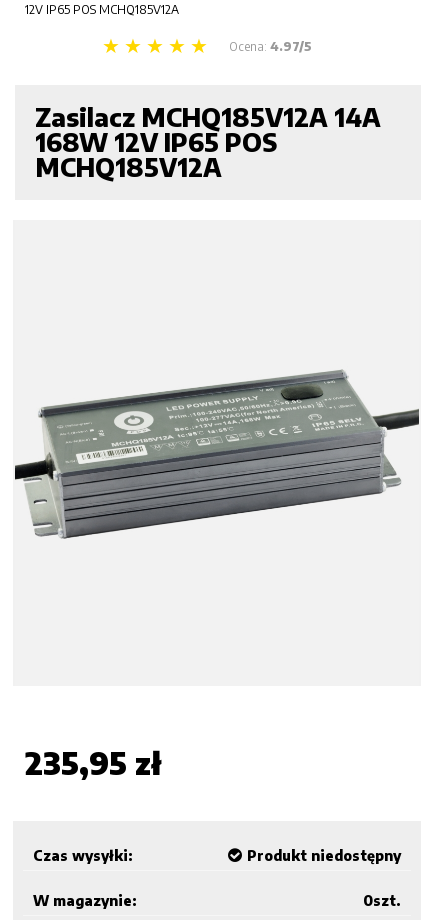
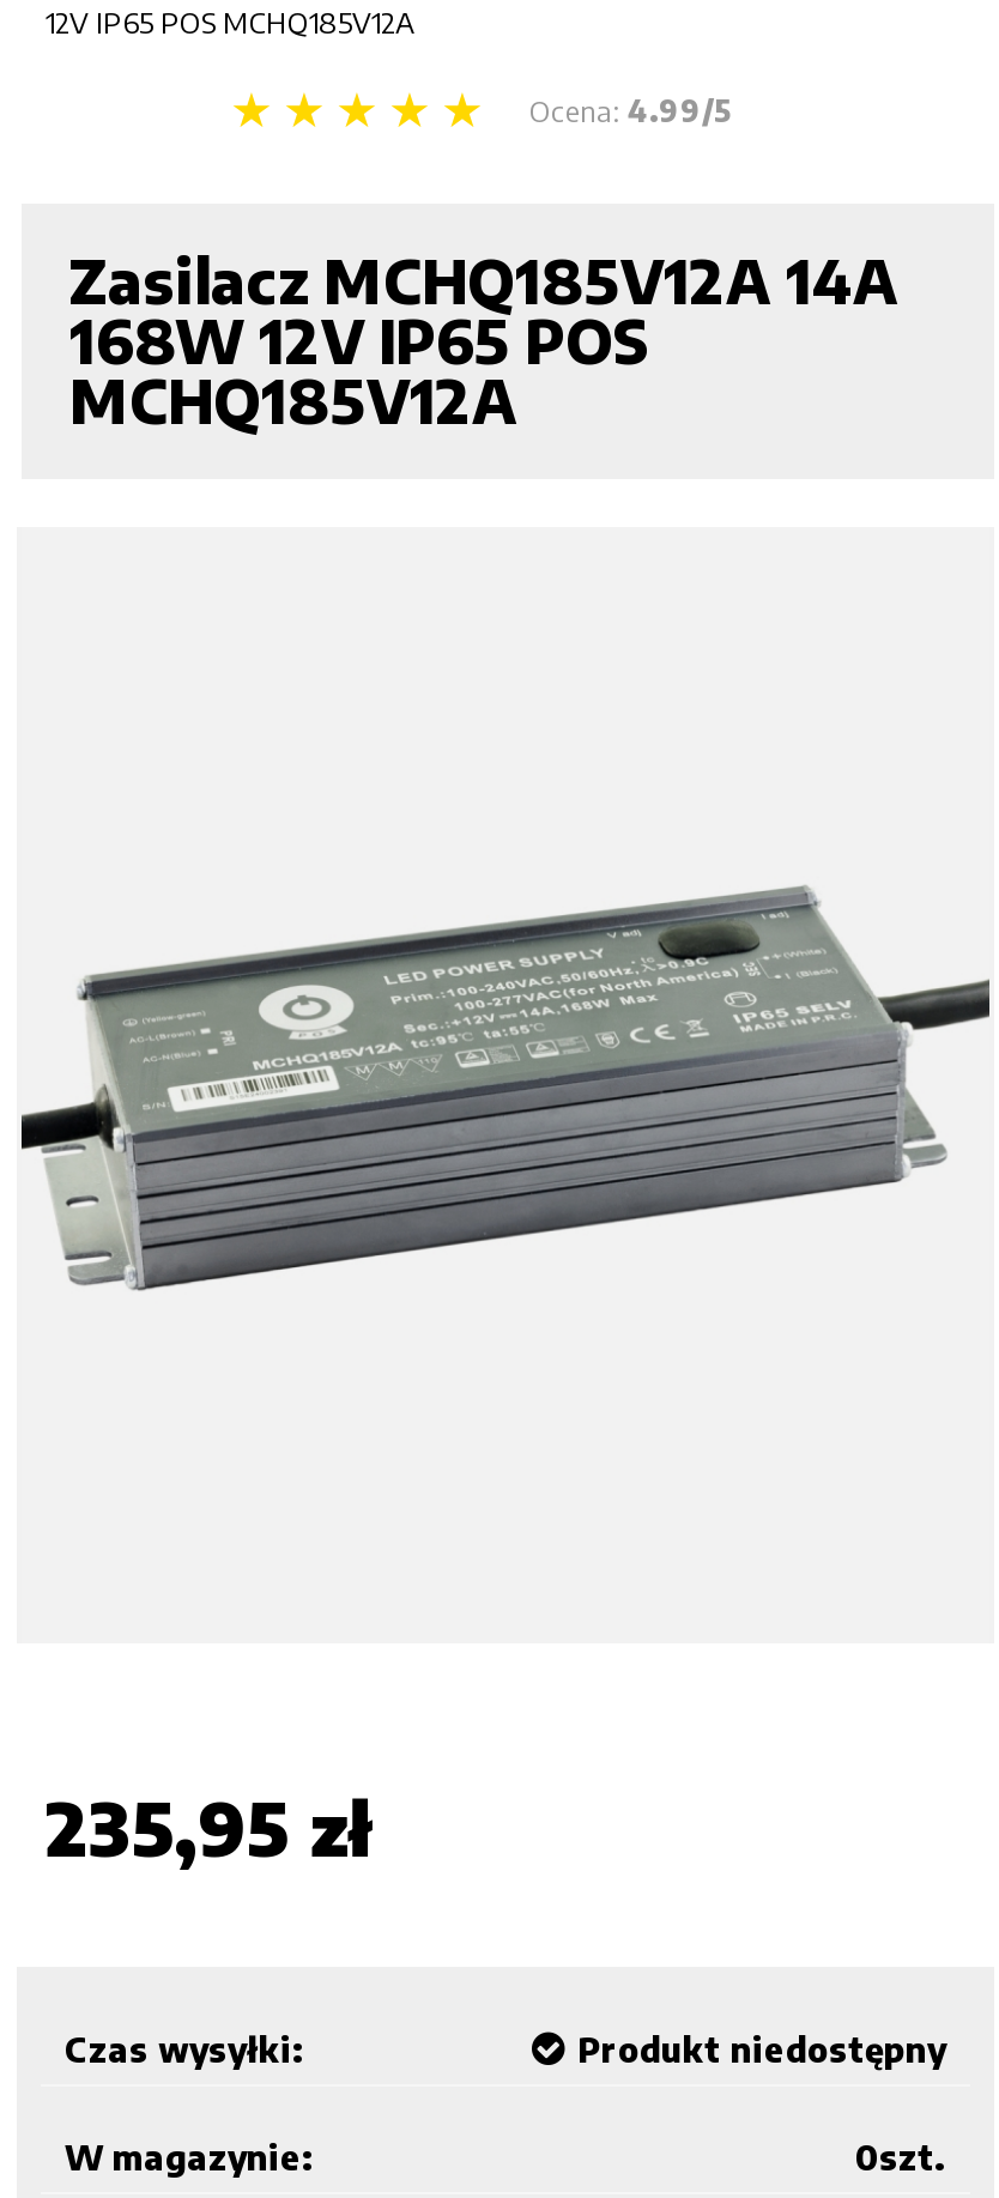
[229,39,312,54] Ocena: 4.97/5 -> [529,93,733,129] Ocena: 4.99/5

